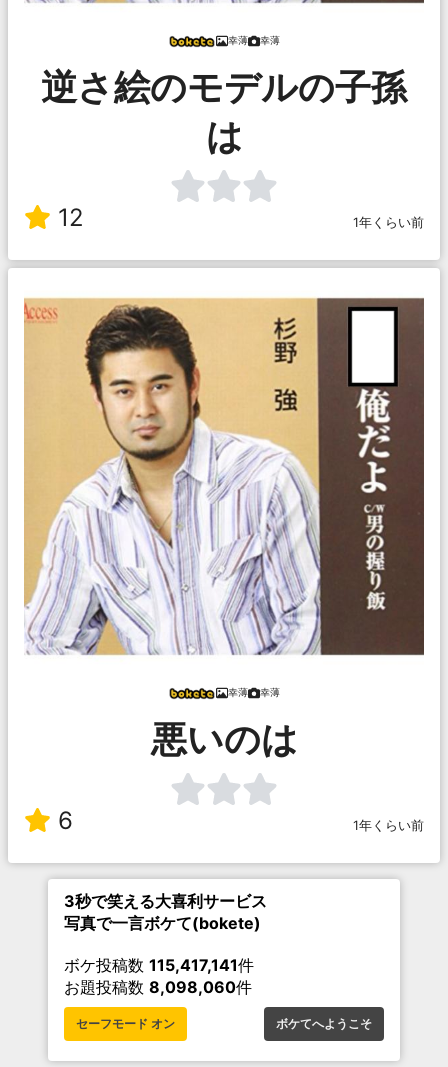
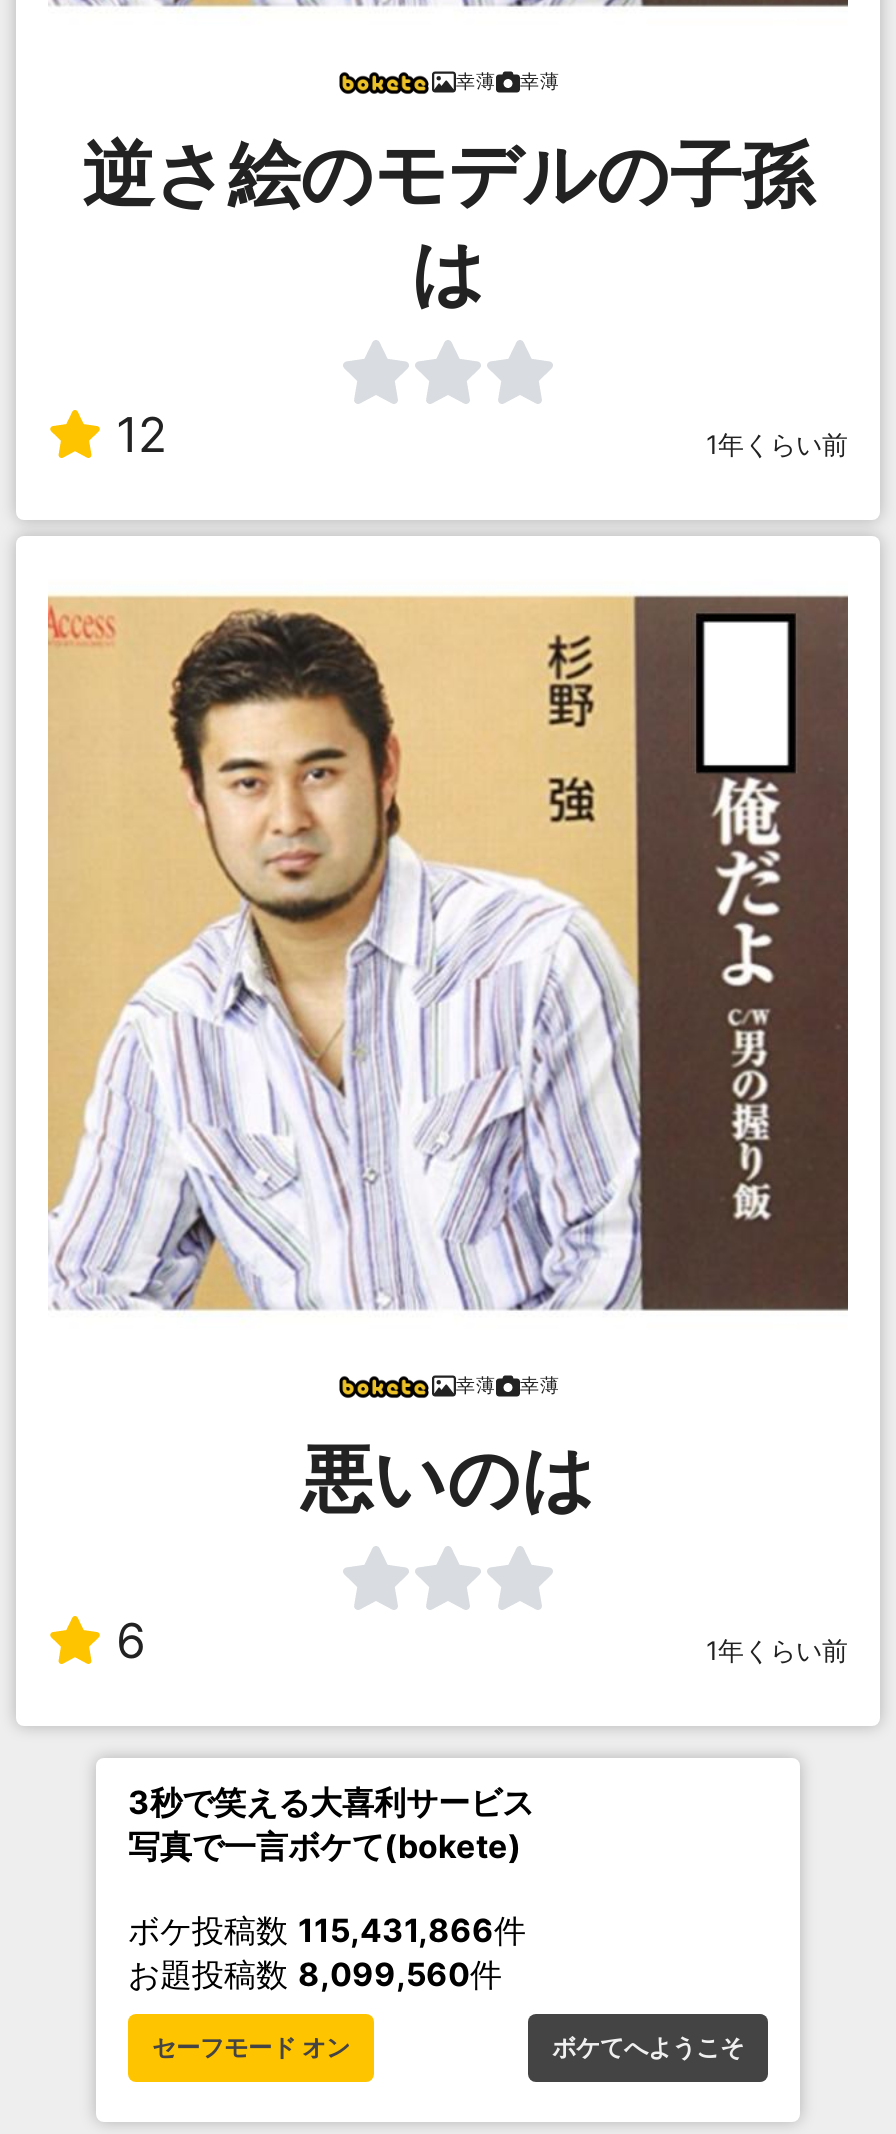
[64,955,254,975] ボケ投稿数115,417,141件 -> [128,1910,526,1950] ボケ投稿数115,431,866件
[64,977,252,997] お題投稿数8,098,060件 -> [128,1954,502,1994] お題投稿数8,099,560件

